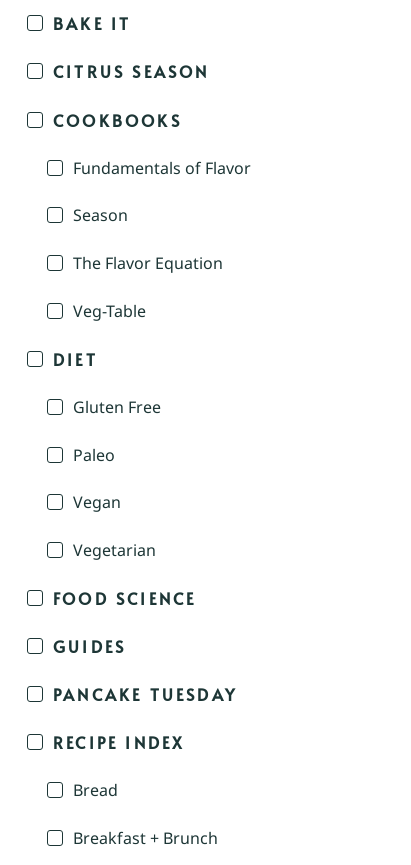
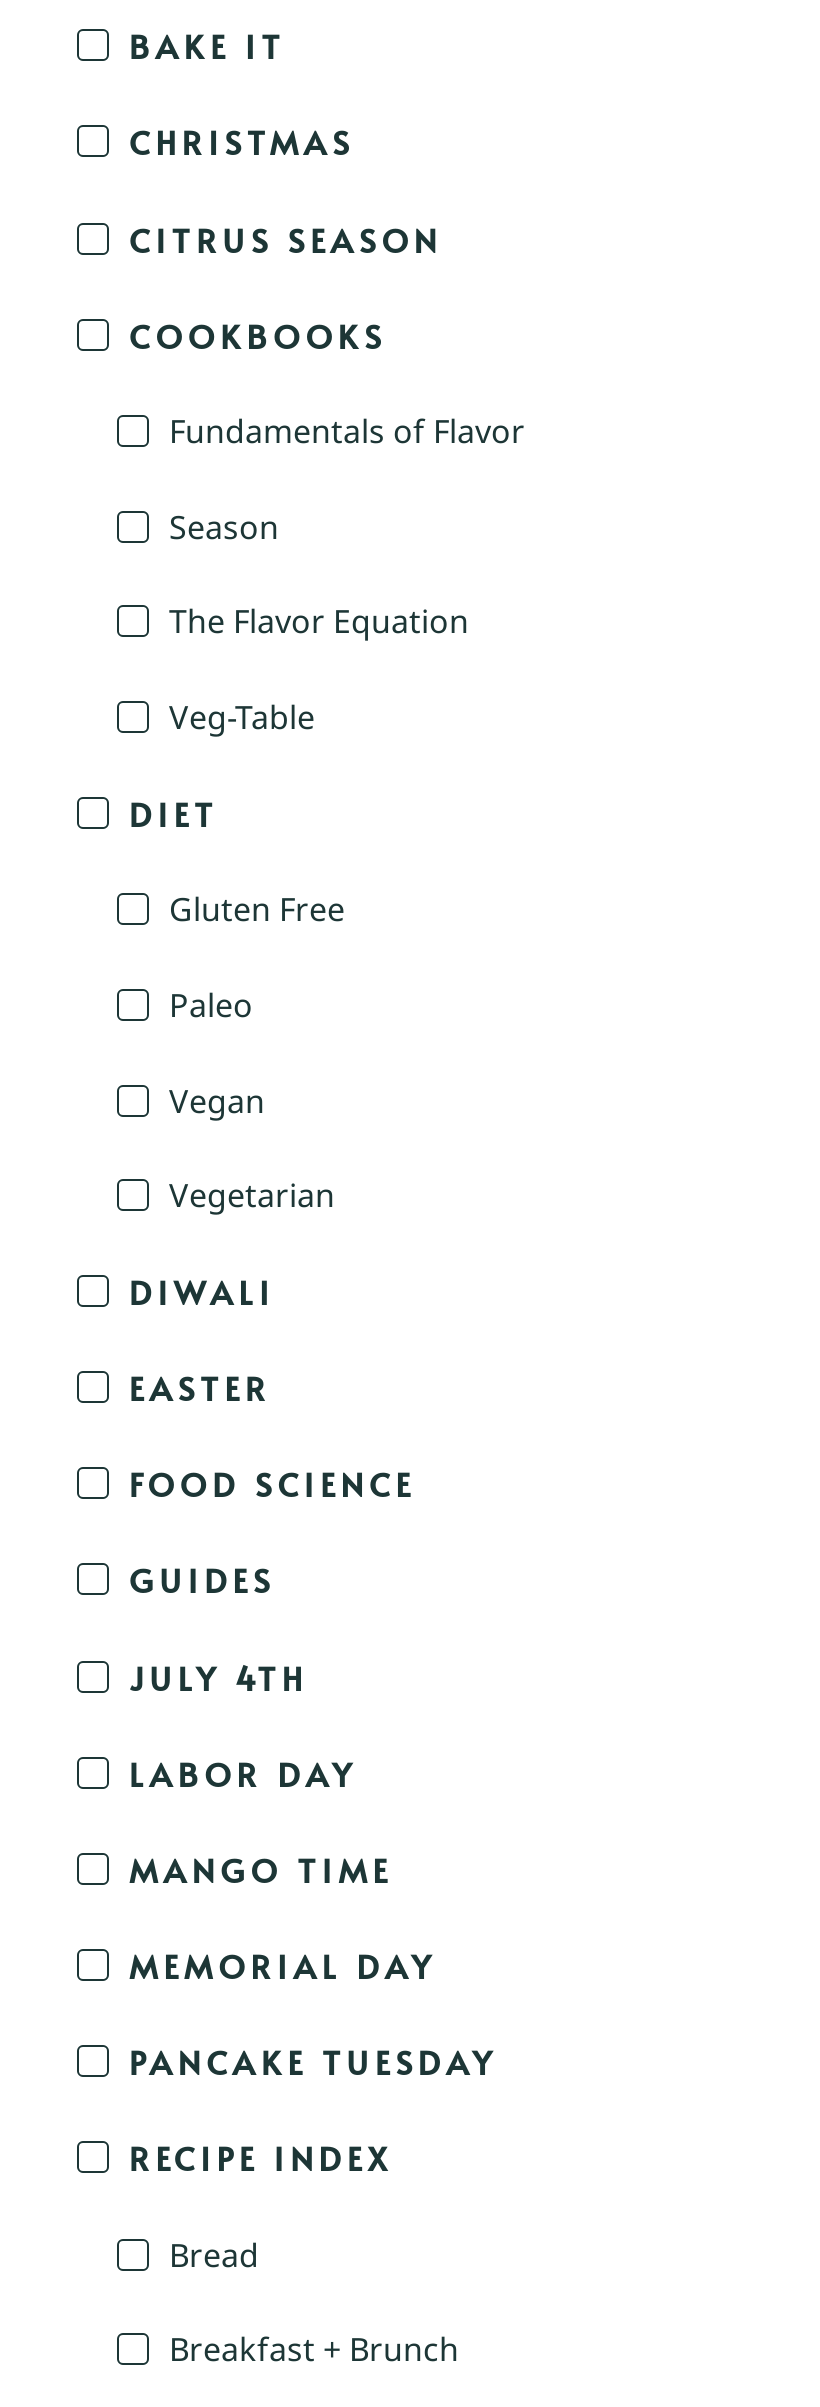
none -> [129,120,355,164] CHRISTMAS
none -> [129,1269,275,1409] DIWALI | EASTER
none -> [129,1654,436,1987] JULY 4TH | LABOR DAY | MANGO TIME | MEMORIAL DAY

